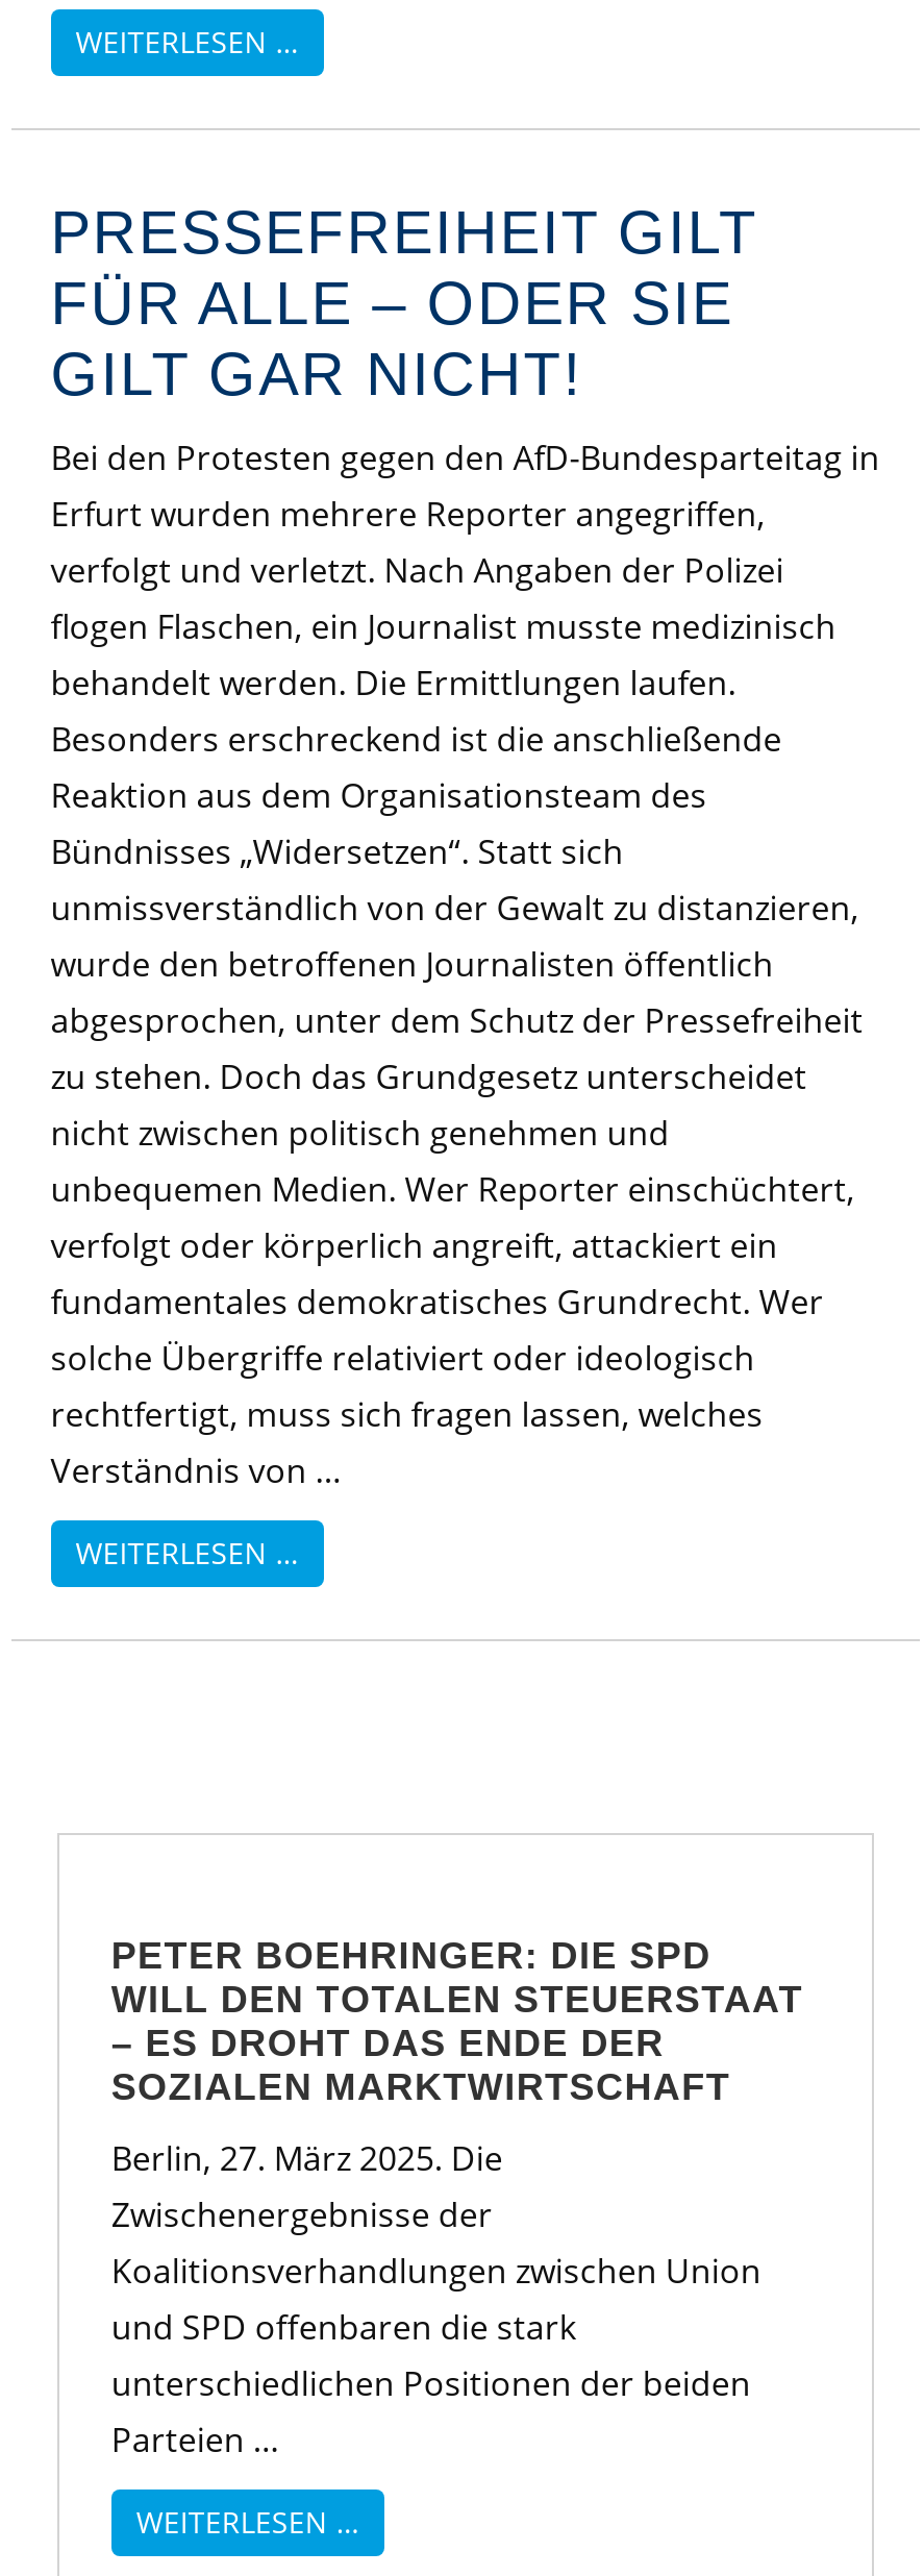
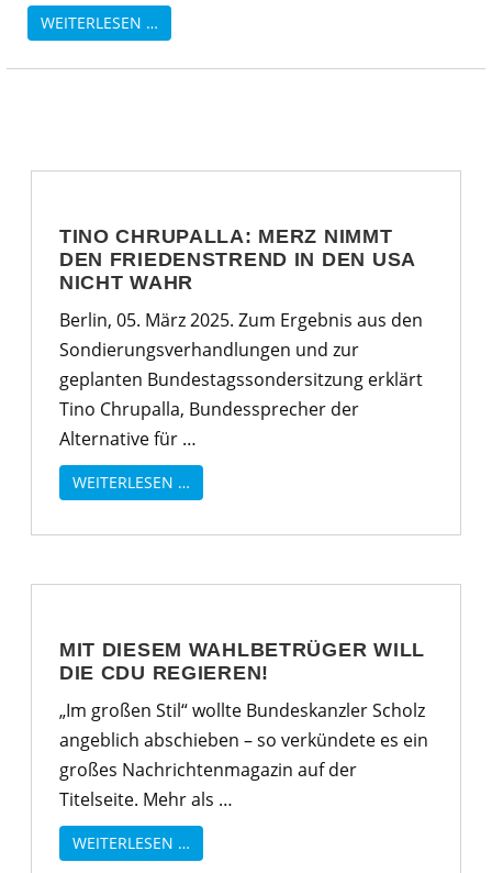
[51,199,880,1493] PRESSEFREIHEIT GILT | FÜR ALLE – ODER SIE | GILT GAR NICHT! | Bei den Protesten gegen den AfD-Bundesparteitag in | Erfurt wurden mehrere Reporter angegriffen, | verfolgt und verletzt. Nach Angaben der Polizei | flogen Flaschen, ein Journalist musste medizinisch | behandelt werden. Die Ermittlungen laufen. | Besonders erschreckend ist die anschließende | Reaktion aus dem Organisationsteam des | Bündnisses „Widersetzen“. Statt sich | unmissverständlich von der Gewalt zu distanzieren, | wurde den betroffenen Journalisten öffentlich | abgesprochen, unter dem Schutz der Pressefreiheit | zu stehen. Doch das Grundgesetz unterscheidet | nicht zwischen politisch genehmen und | unbequemen Medien. Wer Reporter einschüchtert, | verfolgt oder körperlich angreift, attackiert ein | fundamentales demokratisches Grundrecht. Wer | solche Übergriffe relativiert oder ideologisch | rechtfertigt, muss sich fragen lassen, welches | Verständnis von … -> [59,225,423,450] TINO CHRUPALLA: MERZ NIMMT | DEN FRIEDENSTREND IN DEN USA | NICHT WAHR | Berlin, 05. März 2025. Zum Ergebnis aus den | Sondierungsverhandlungen und zur | geplanten Bundestagssondersitzung erklärt | Tino Chrupalla, Bundessprecher der | Alternative für …
[111,1936,803,2109] PETER BOEHRINGER: DIE SPD | WILL DEN TOTALEN STEUERSTAAT | – ES DROHT DAS ENDE DER | SOZIALEN MARKTWIRTSCHAFT -> [59,639,425,684] MIT DIESEM WAHLBETRÜGER WILL | DIE CDU REGIEREN!
[111,2136,761,2463] Berlin, 27. März 2025. Die | Zwischenergebnisse der | Koalitionsverhandlungen zwischen Union | und SPD offenbaren die stark | unterschiedlichen Positionen der beiden | Parteien … -> [59,698,428,811] „Im großen Stil“ wollte Bundeskanzler Scholz | angeblich abschieben – so verkündete es ein | großes Nachrichtenmagazin auf der | Titelseite. Mehr als …

